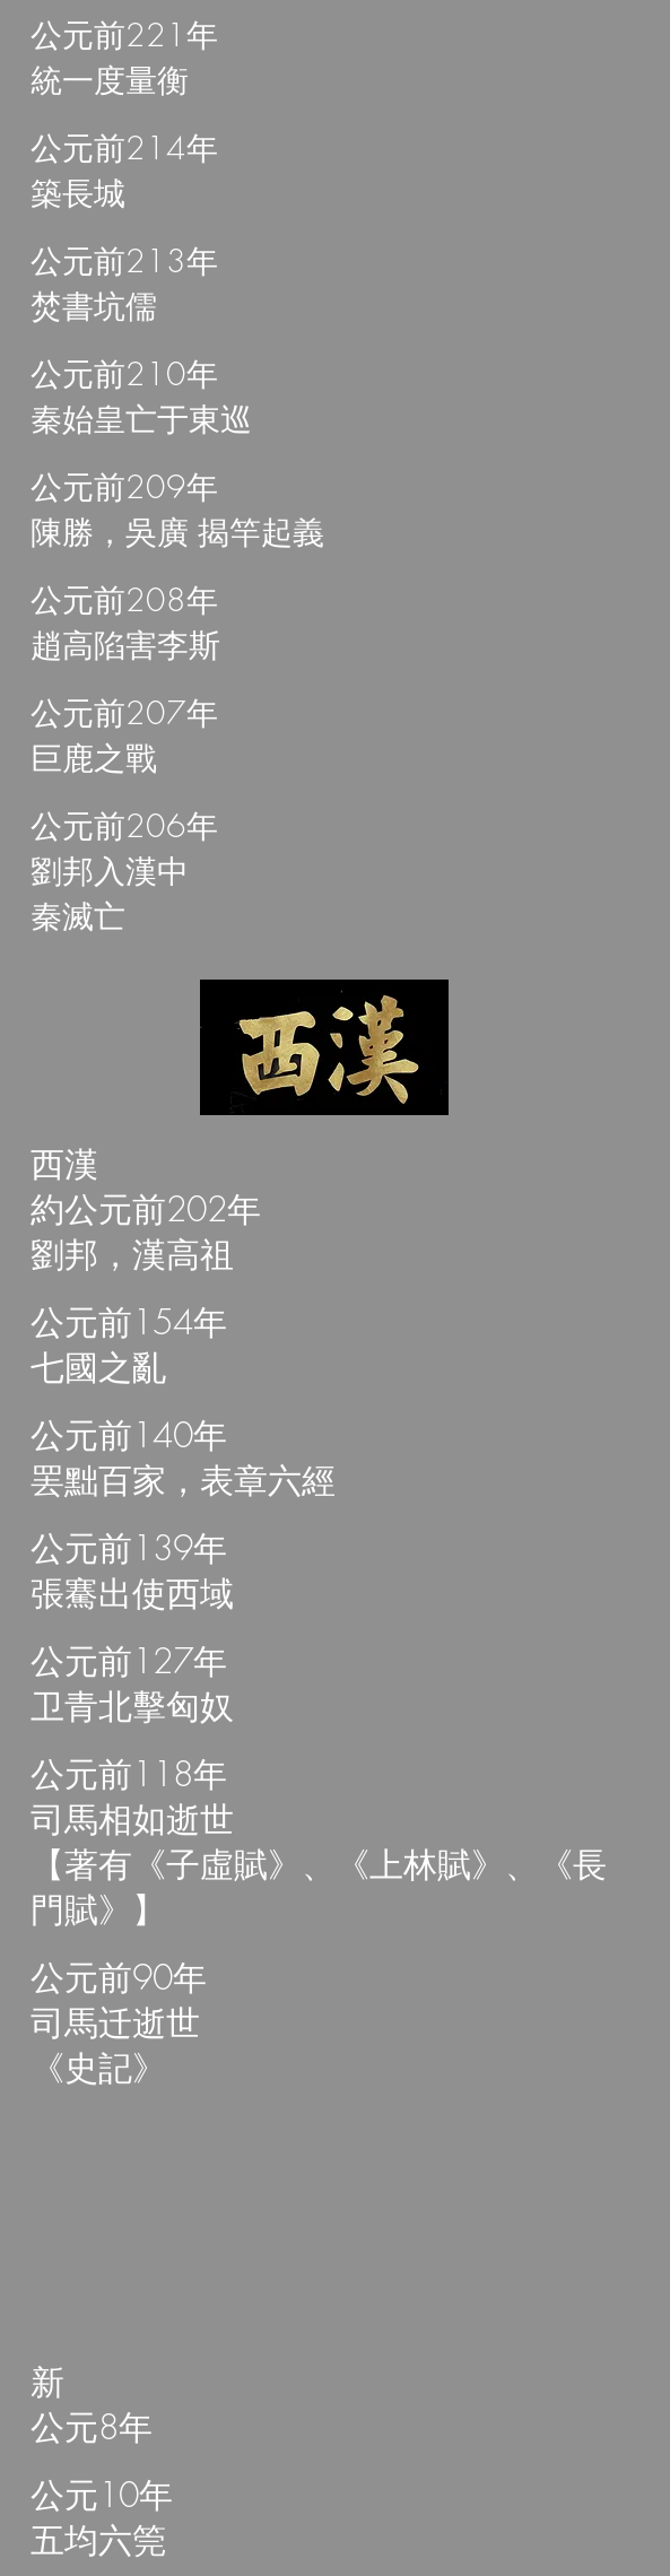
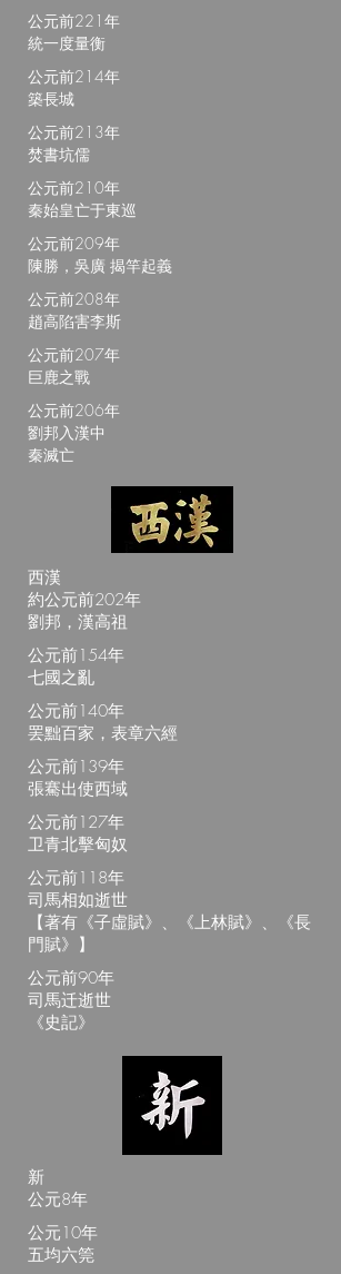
none -> [121,1055,223,1156] [image]

